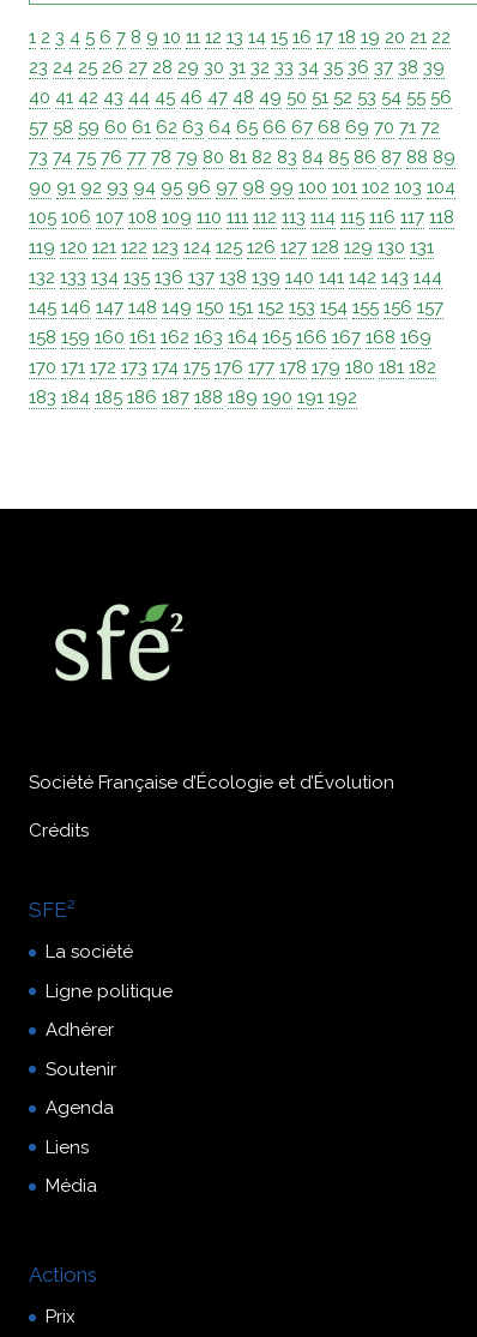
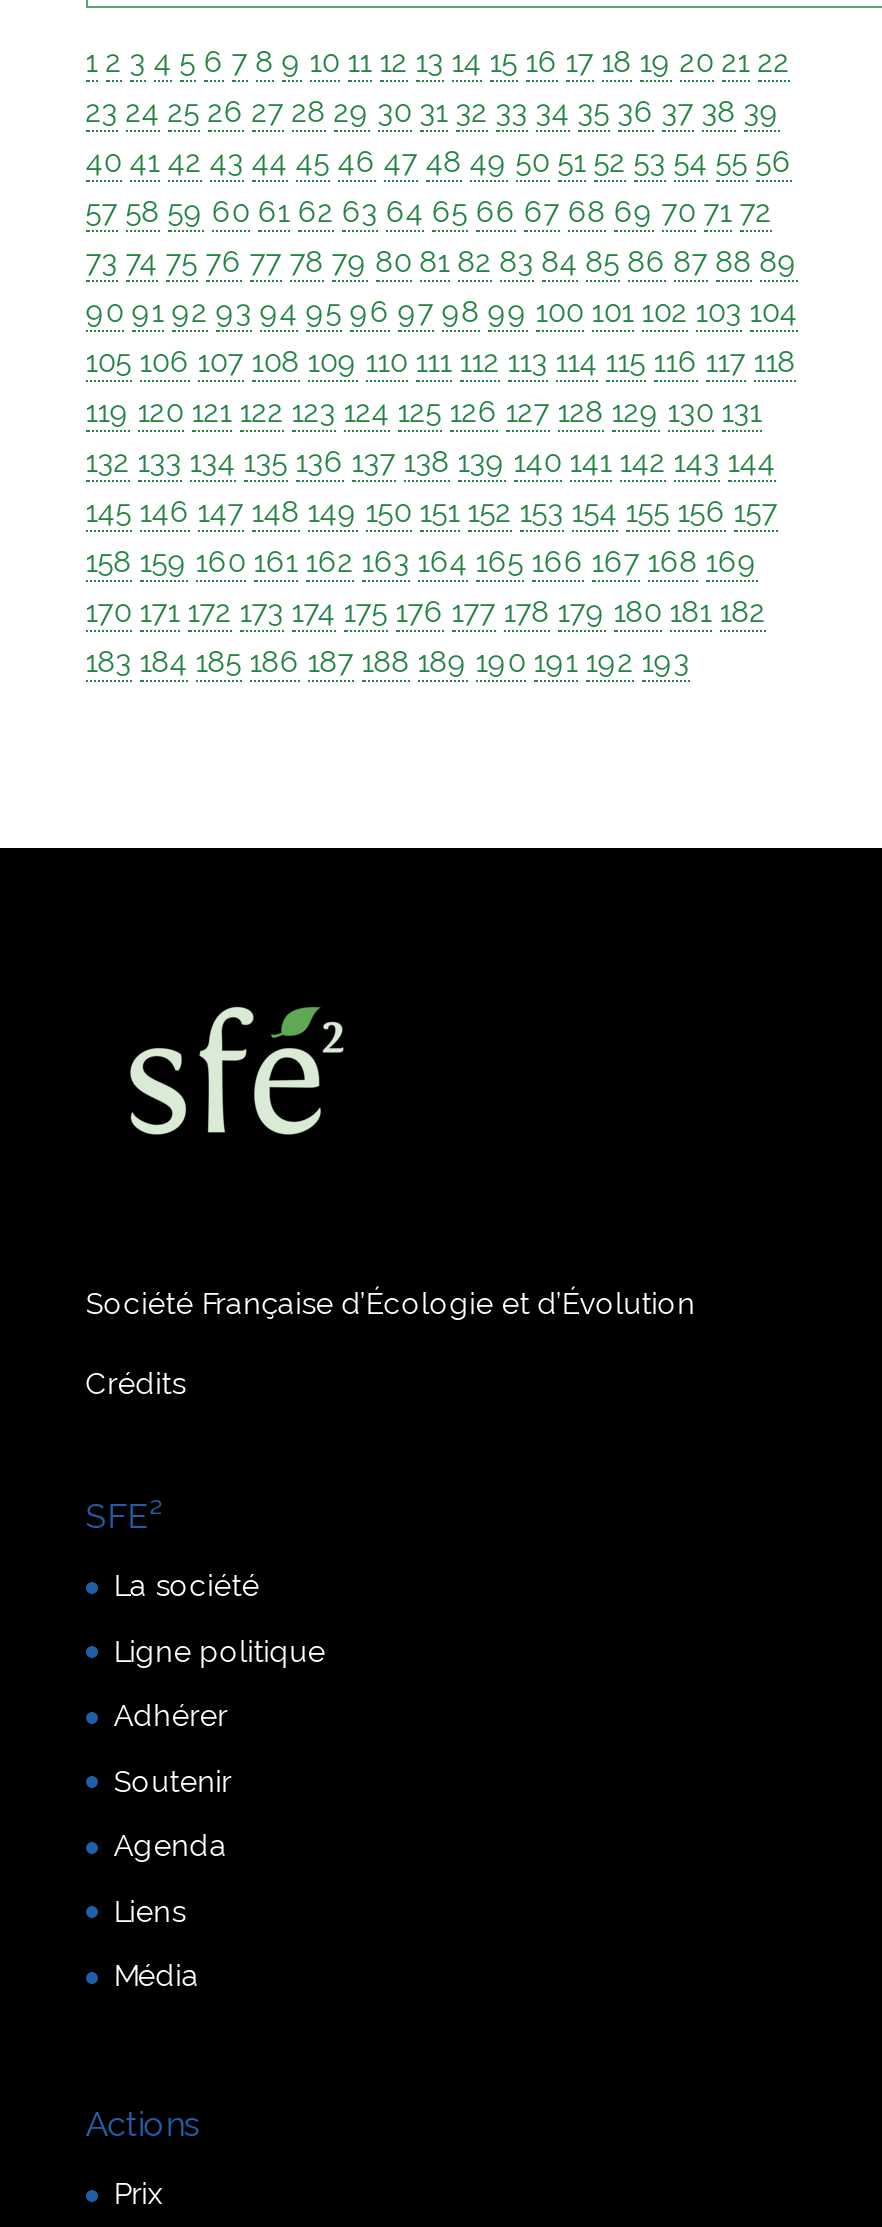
[29,386,357,408] 183 184 185 186 187 188 189 190 191 192 -> [86,644,690,680] 183 184 185 186 187 188 189 190 191 192 193

